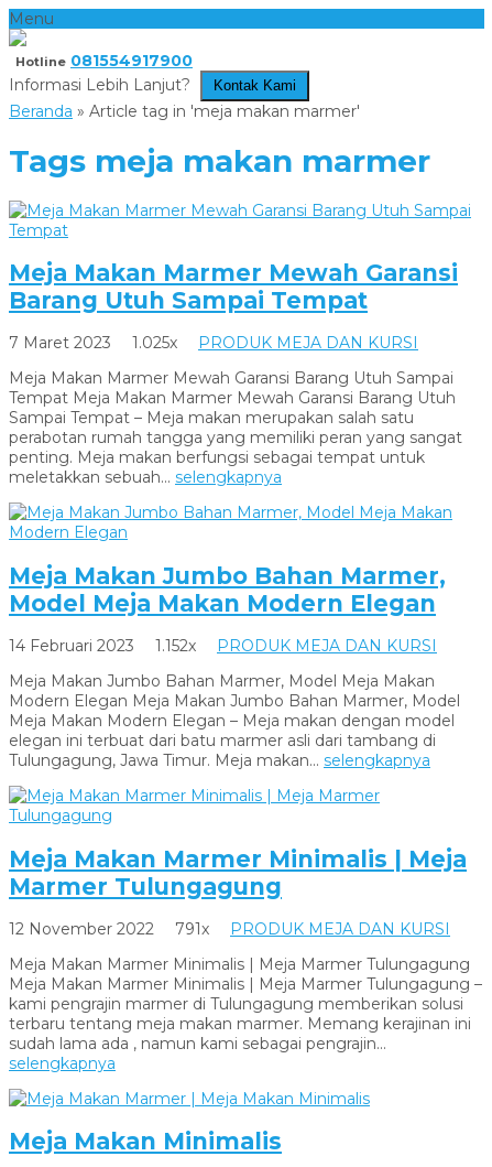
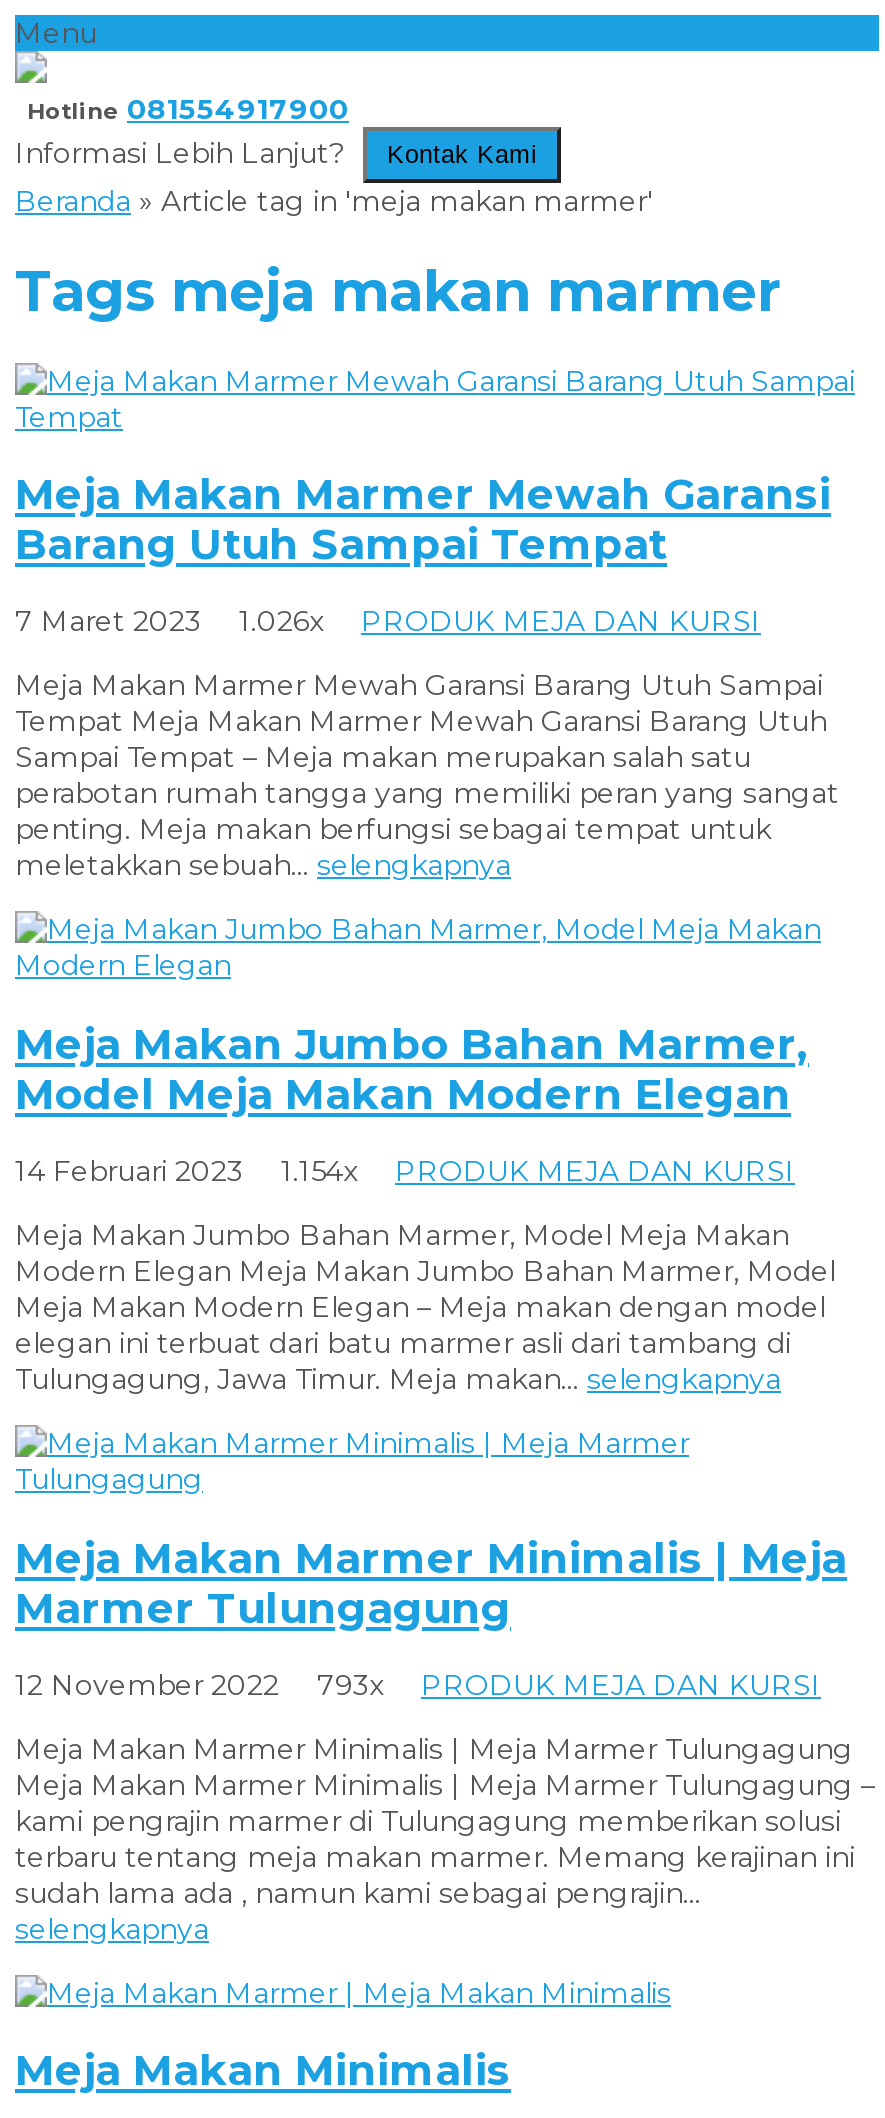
[9,333,418,353] 7 Maret 2023 1.025x PRODUK MEJA DAN KURSI -> [15,604,761,640] 7 Maret 2023 1.026x PRODUK MEJA DAN KURSI
[9,636,437,656] 14 Februari 2023 1.152x PRODUK MEJA DAN KURSI -> [15,1153,795,1189] 14 Februari 2023 1.154x PRODUK MEJA DAN KURSI
[9,919,450,939] 12 November 2022 791x PRODUK MEJA DAN KURSI -> [15,1667,821,1703] 12 November 2022 793x PRODUK MEJA DAN KURSI

